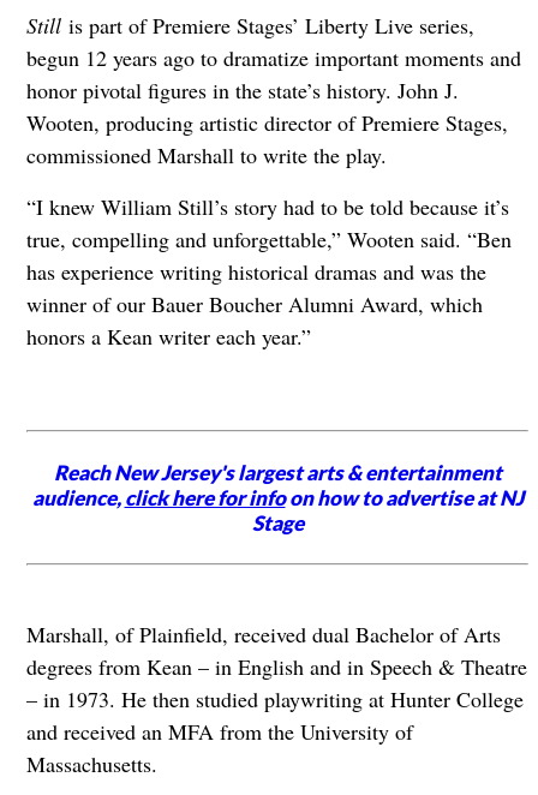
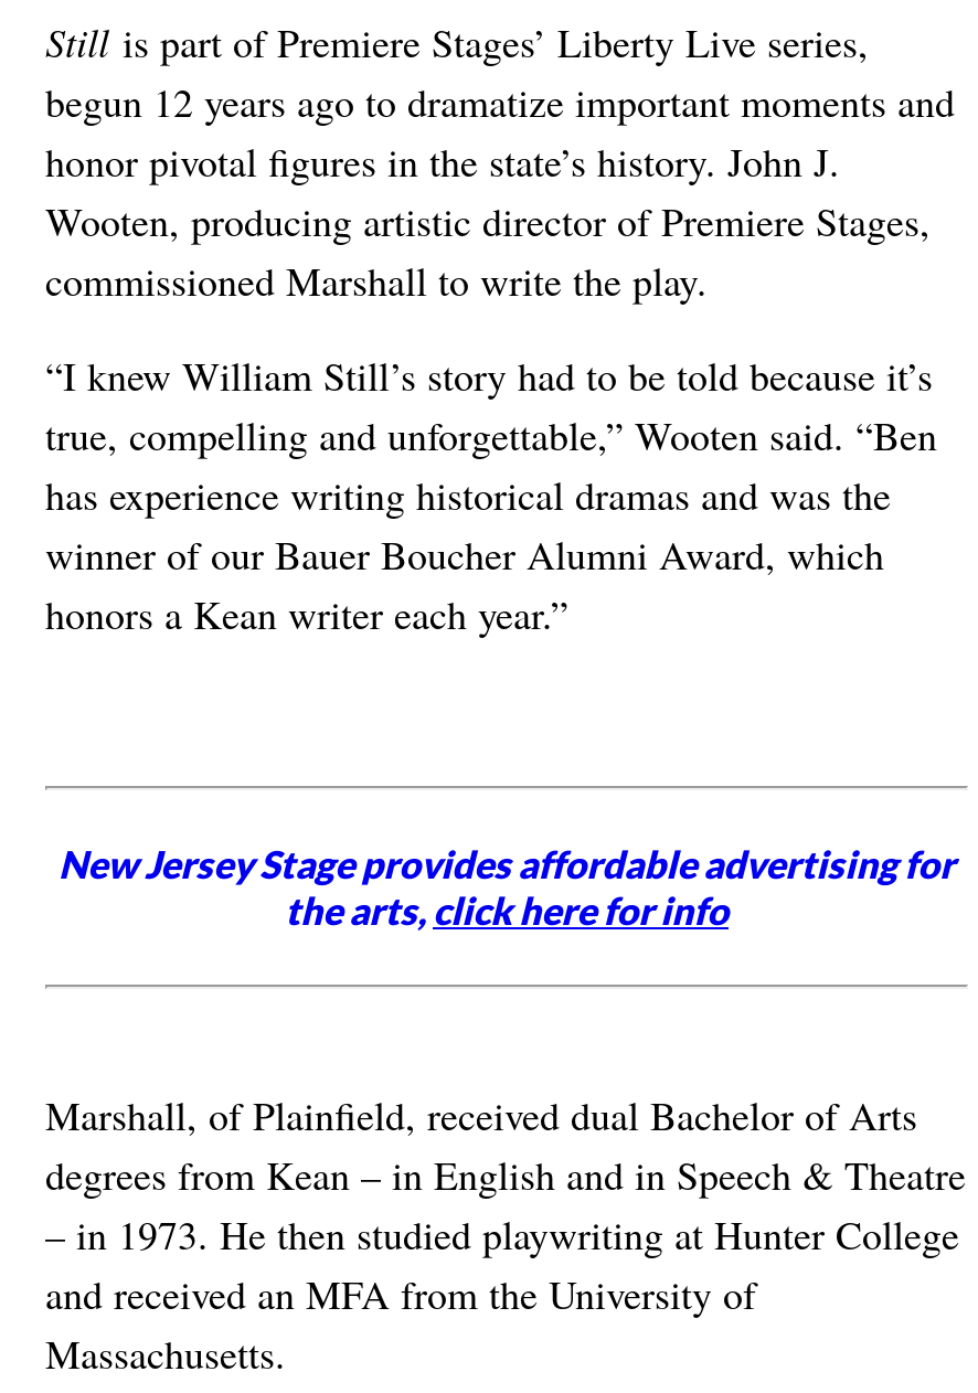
[32,460,523,536] Reach New Jersey's largest arts & entertainment | audience, click here for infoon how to advertise at NJ | Stage -> [59,841,955,934] New Jersey Stage provides affordable advertising for | the arts, click here for info

